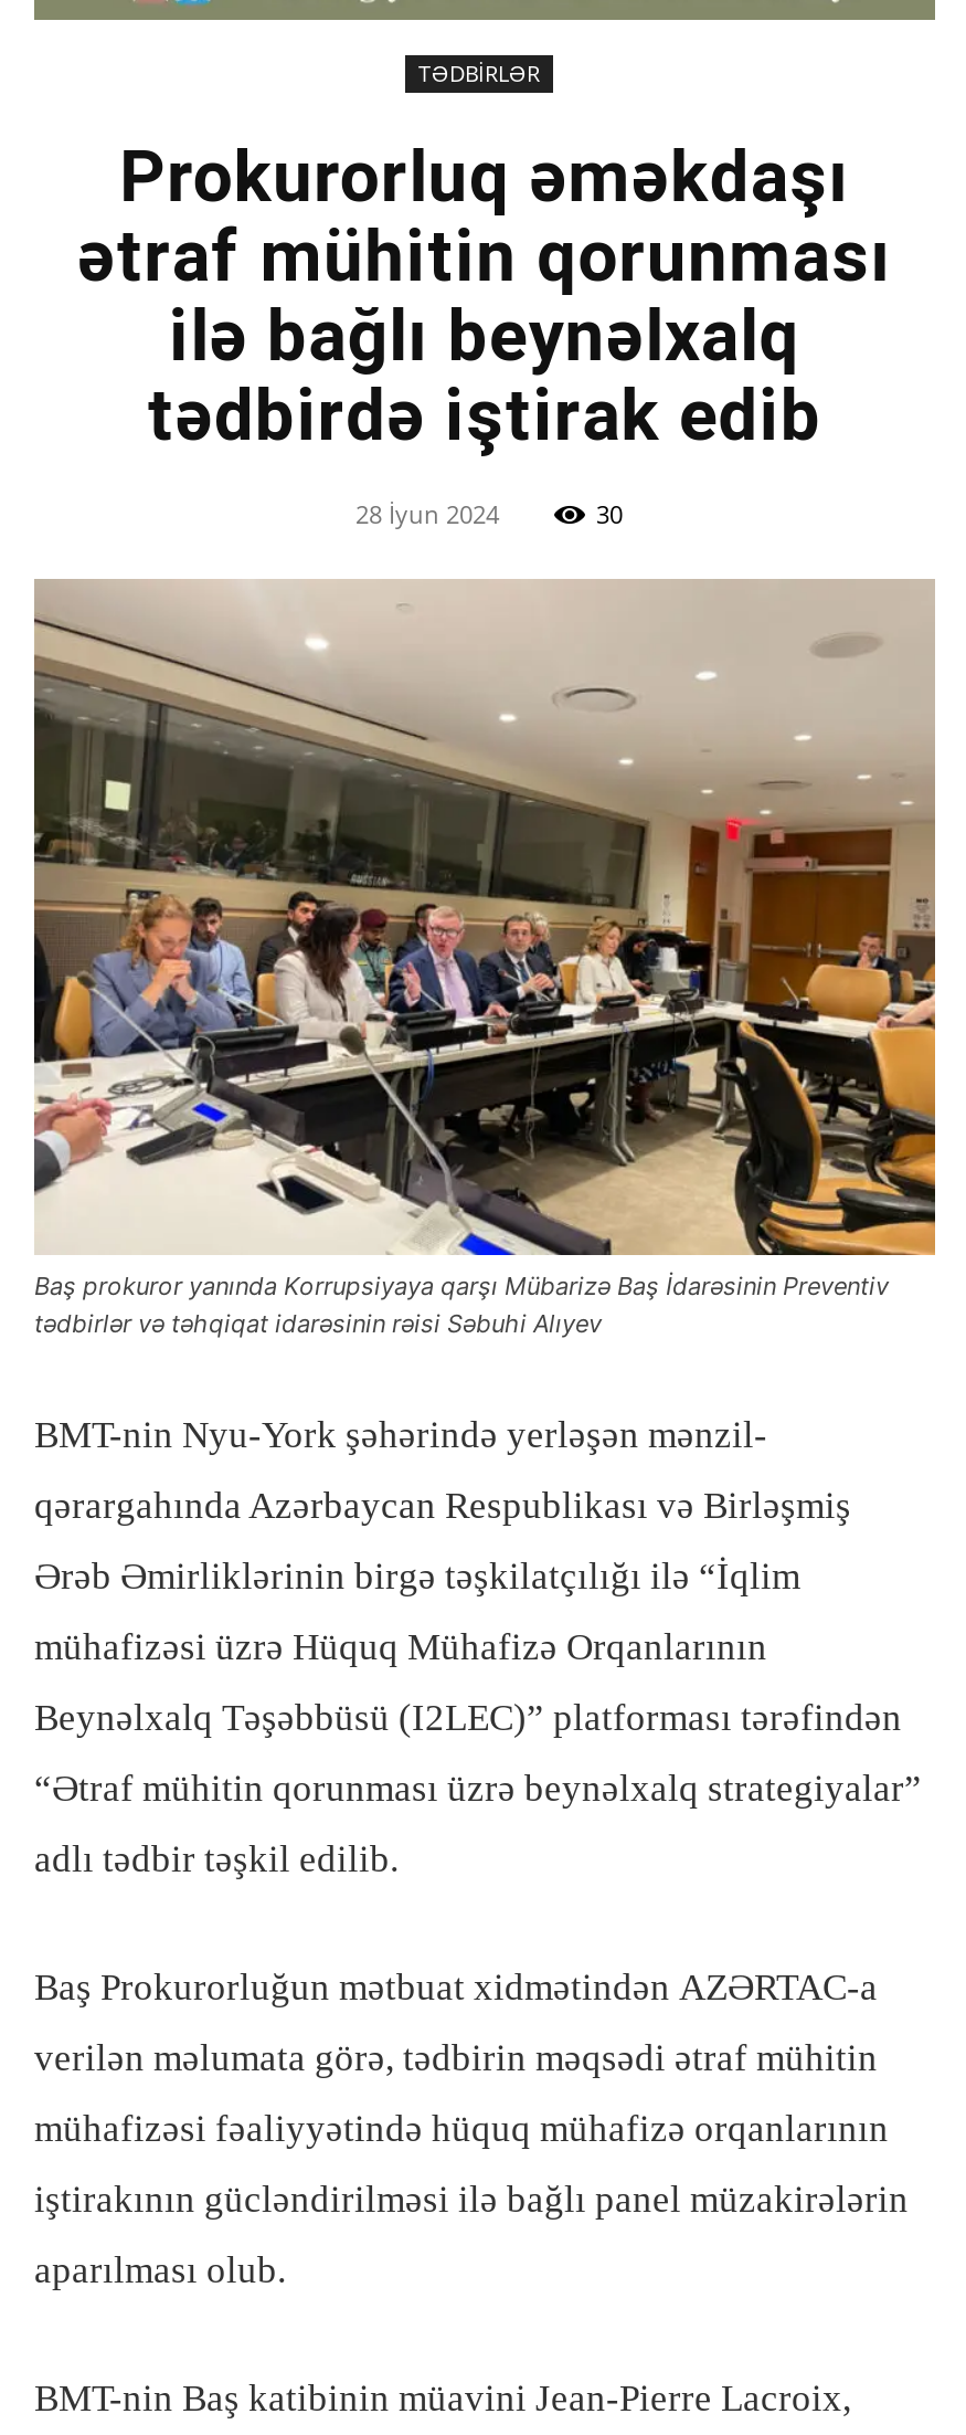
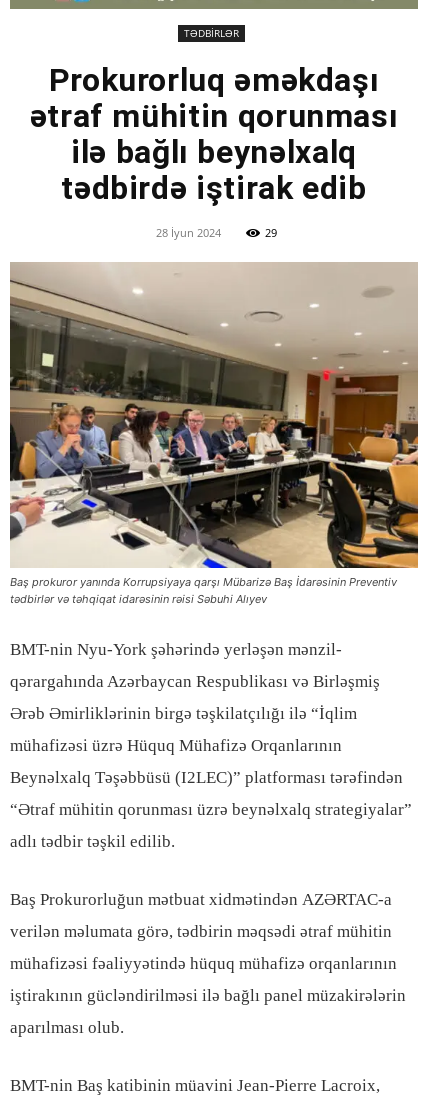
[596,497,623,530] 30 -> [264,225,276,240] 29

